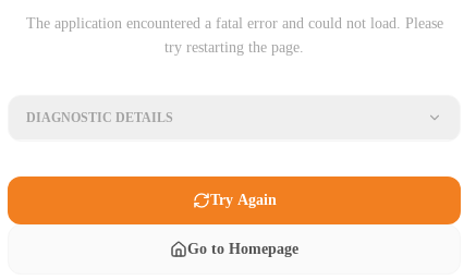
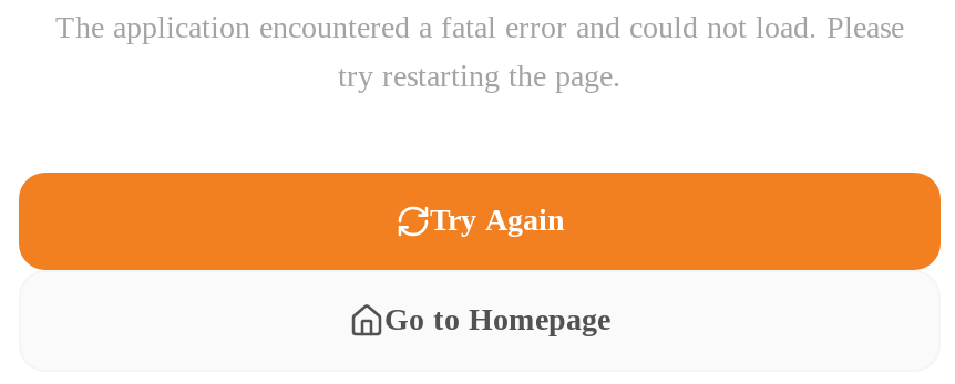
[26,110,173,125] DIAGNOSTIC DETAILS -> none

